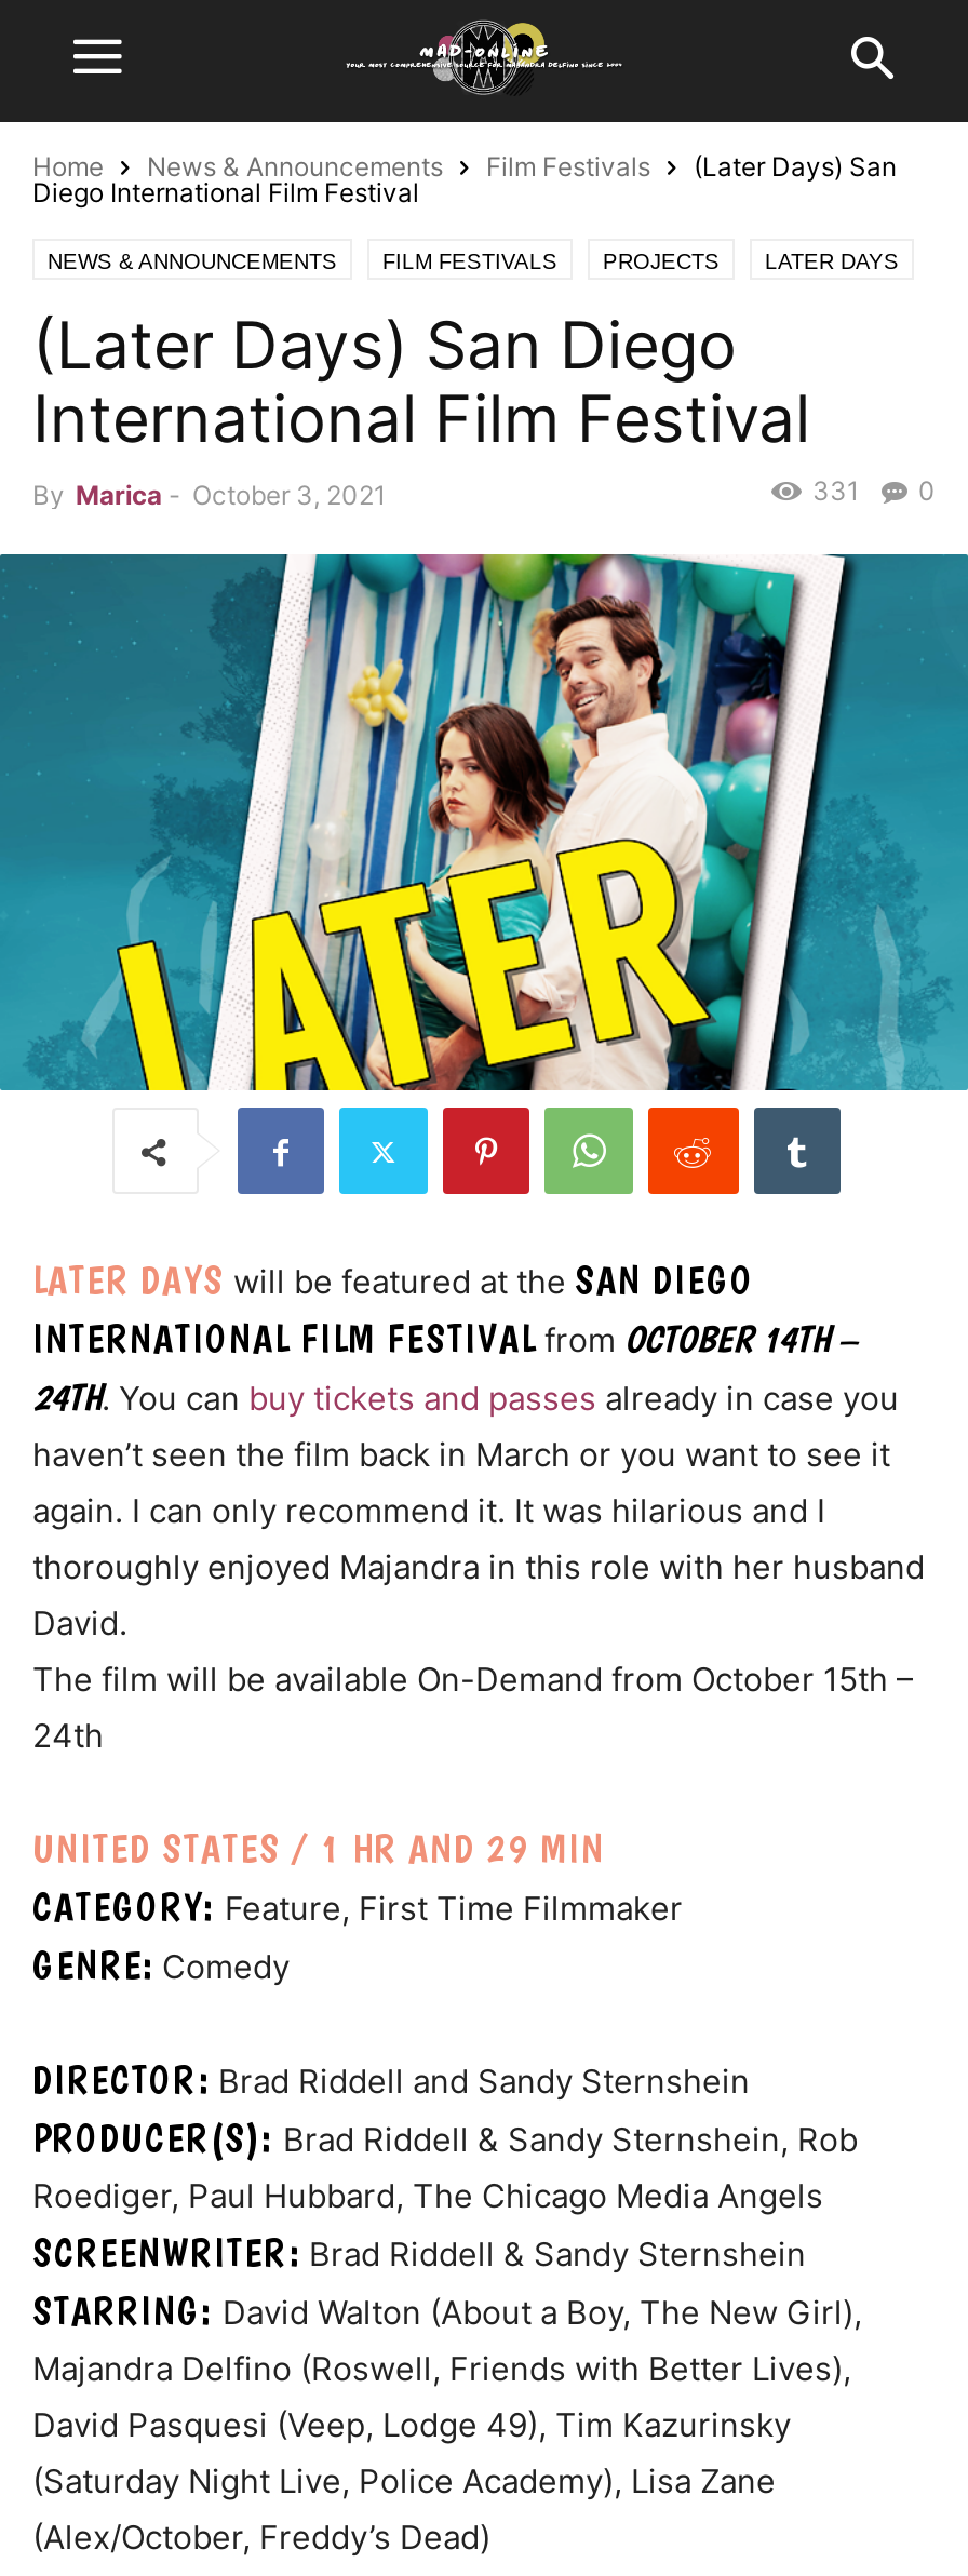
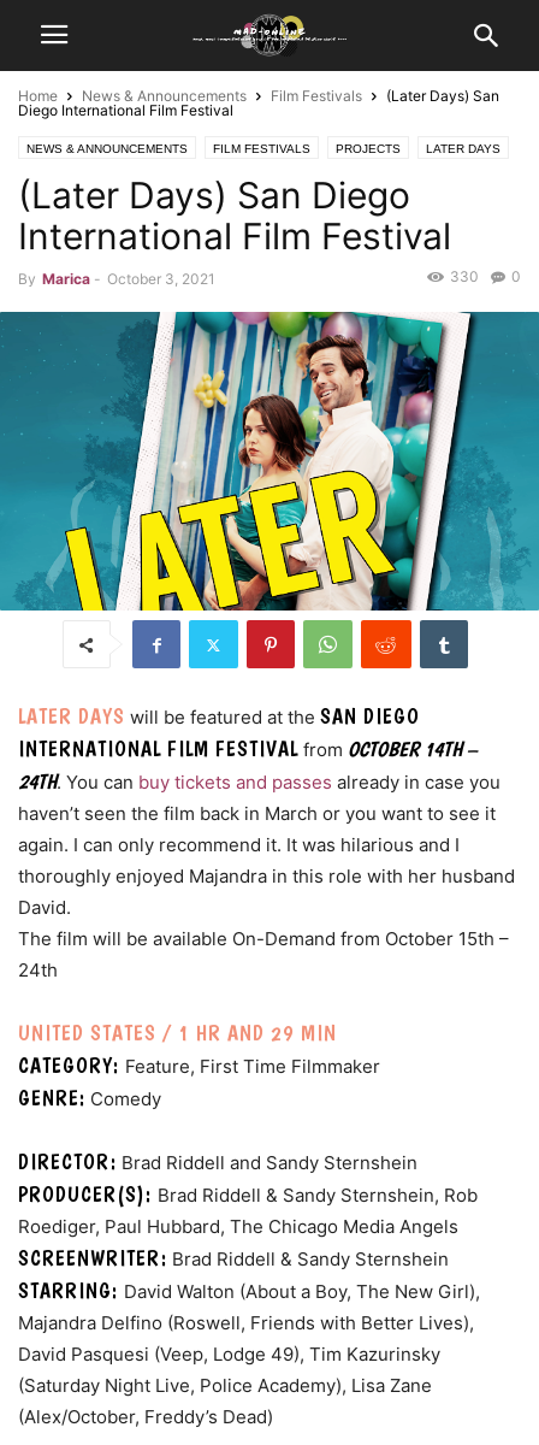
[812,474,936,507] 331 0 -> [450,267,521,285] 330 0

